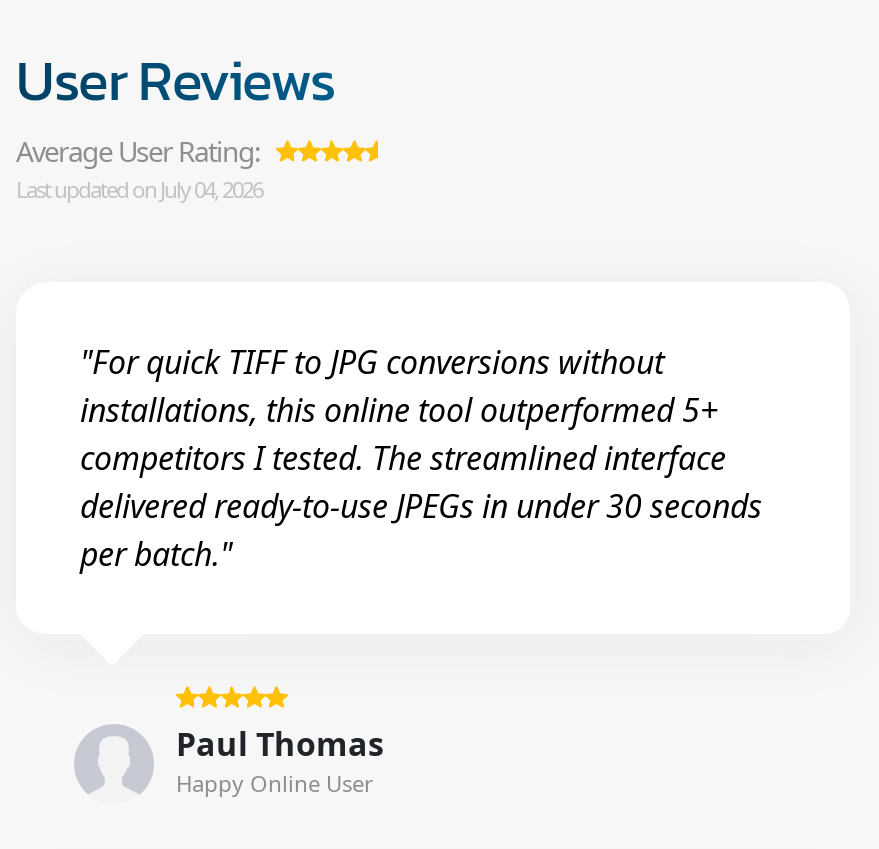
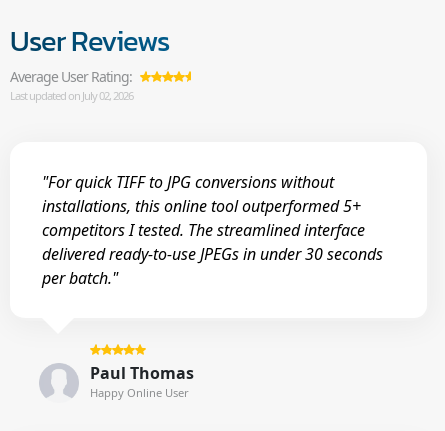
[16,174,262,204] Last updated on July 04, 2026 -> [10,88,133,103] Last updated on July 02, 2026

